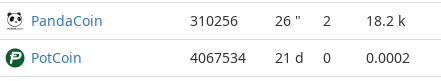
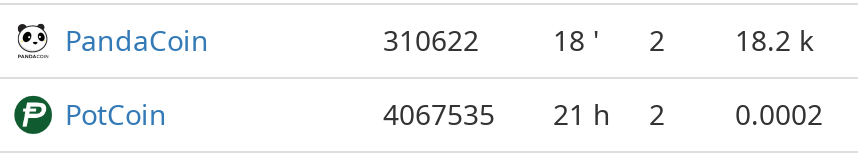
[190,11,238,30] 310256 -> [383,22,479,60] 310622
[275,11,301,30] 26 " -> [553,22,599,60] 18 '
[190,48,331,67] 4067534 | 21 d | 0 -> [383,96,665,134] 4067535 | 21 h | 2

